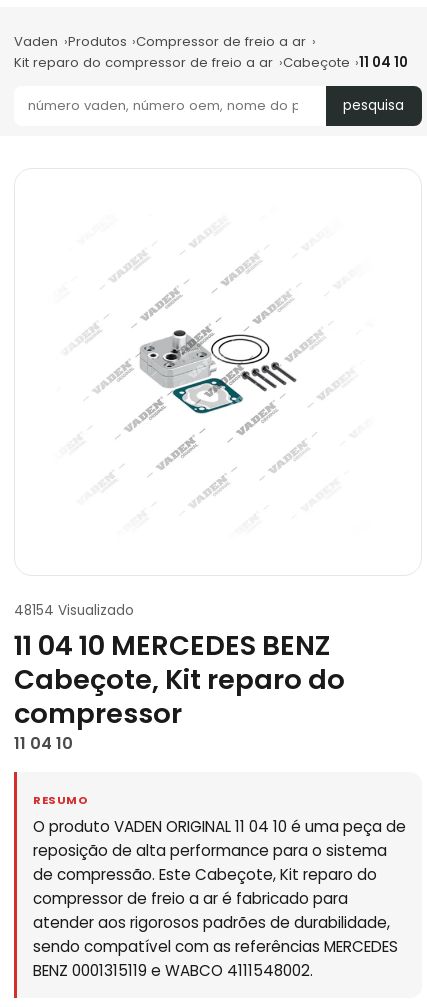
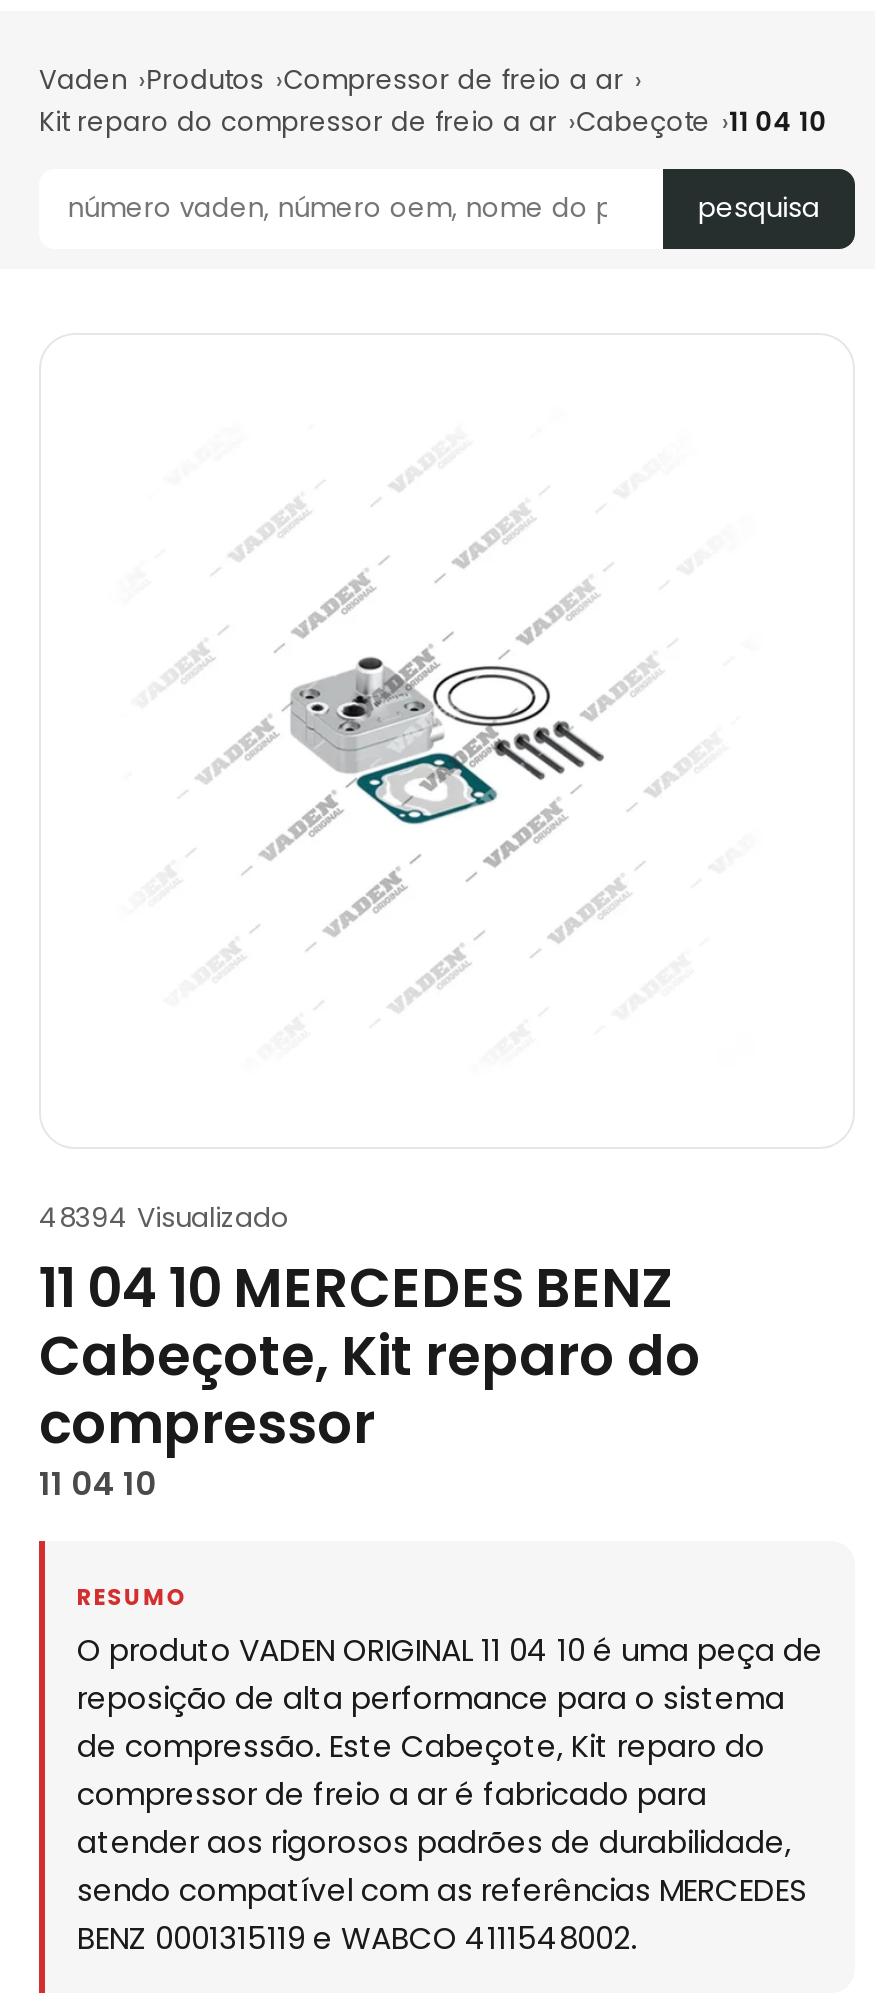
[14,601,134,620] 48154 Visualizado -> [39,1199,289,1237] 48394 Visualizado

